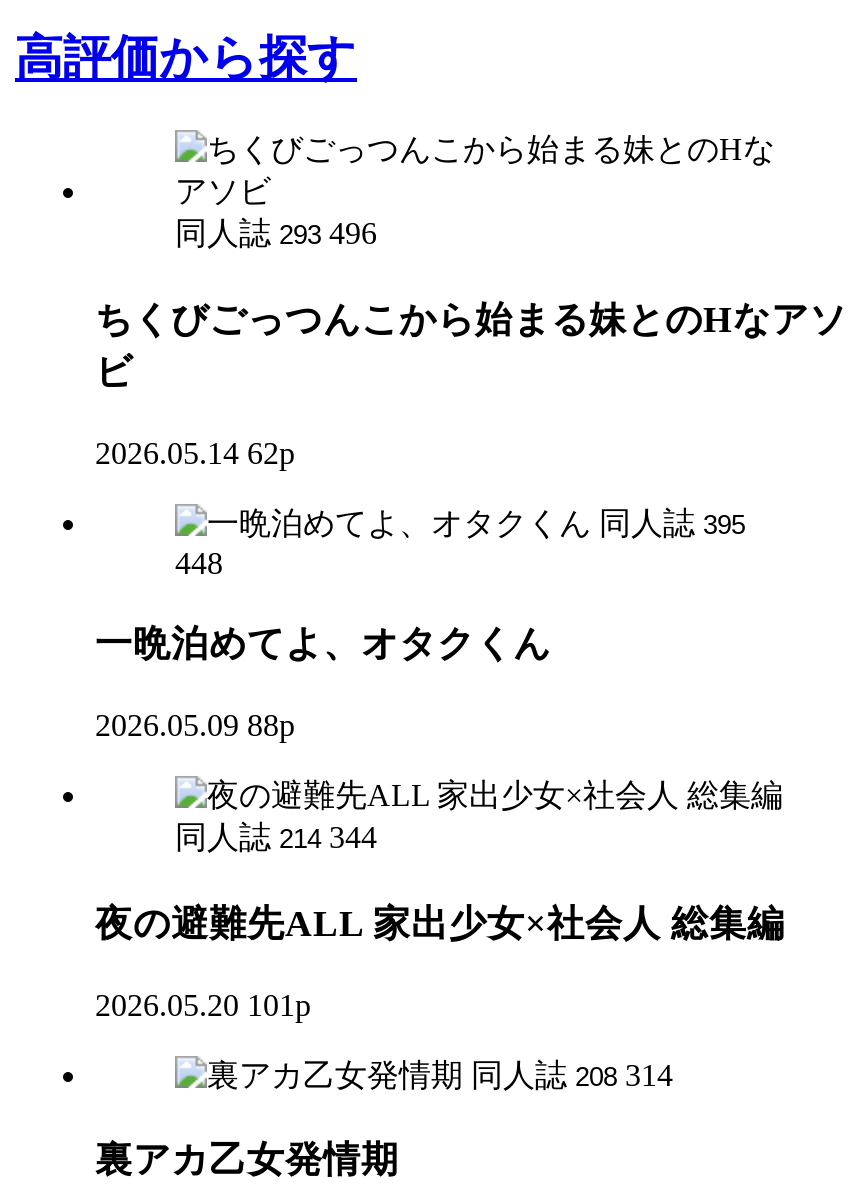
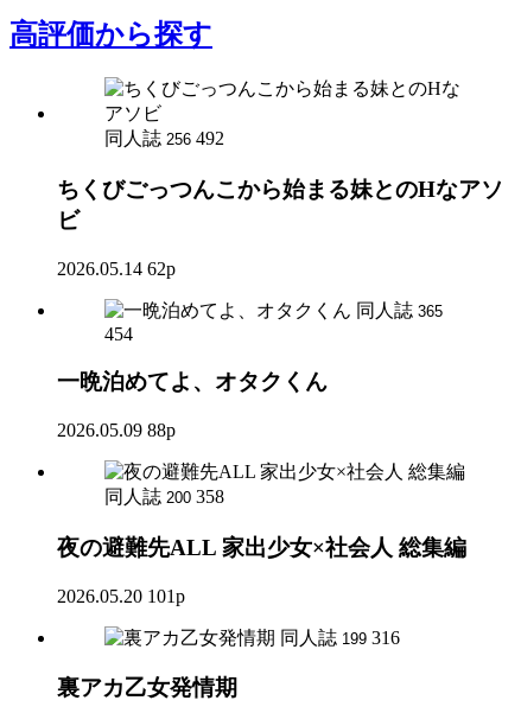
[175,216,377,250] 同人誌 293 496 -> [104,128,224,149] 同人誌 256 492
[599,505,745,539] 同人誌 395 -> [356,300,443,320] 同人誌 365
[175,545,223,579] 448 -> [104,323,133,344] 454
[175,820,377,854] 同人誌 214 344 -> [104,487,224,507] 同人誌 200 358
[471,1057,673,1091] 同人誌 208 314 -> [280,627,400,647] 同人誌 199 316

